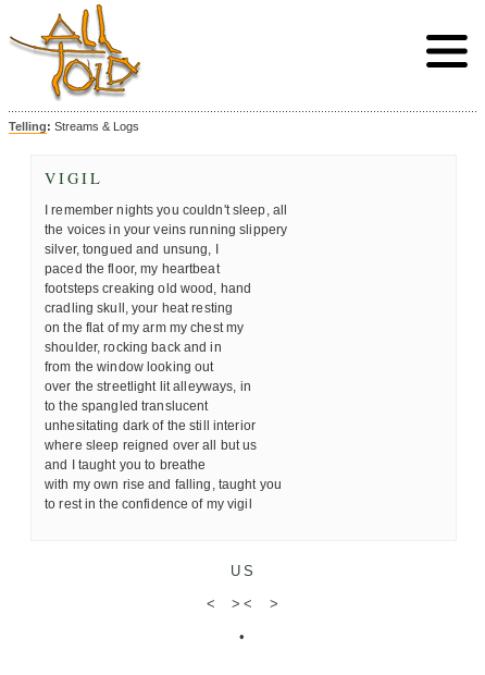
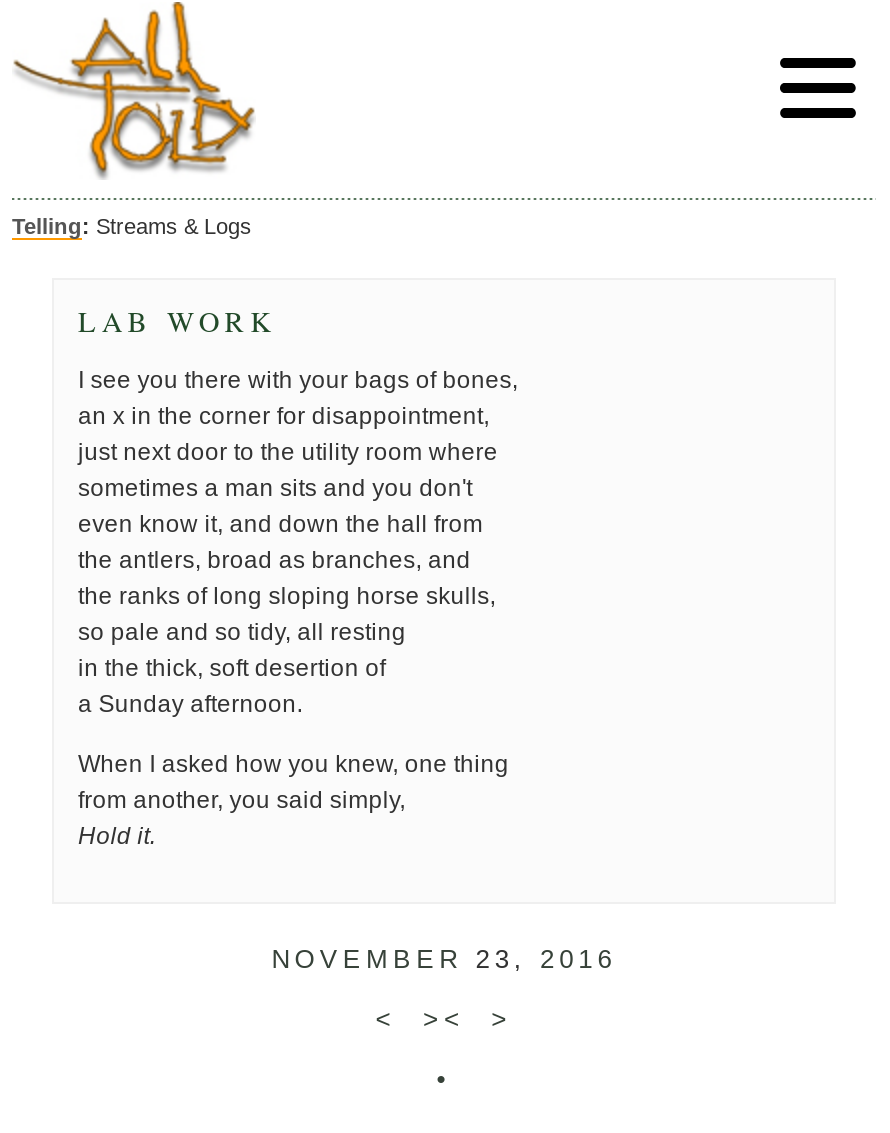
[45,168,287,511] VIGIL | I remember nights you couldn't sleep, all | the voices in your veins running slippery | silver, tongued and unsung, I | paced the floor, my heartbeat | footsteps creaking old wood, hand | cradling skull, your heat resting | on the flat of my arm my chest my | shoulder, rocking back and in | from the window looking out | over the streetlight lit alleyways, in | to the spangled translucent | unhesitating dark of the still interior | where sleep reigned over all but us | and I taught you to breathe | with my own rise and falling, taught you | to rest in the confidence of my vigil -> [78,303,518,849] LAB WORK | I see you there with your bags of bones, | an x in the corner for disappointment, | just next door to the utility room where | sometimes a man sits and you don't | even know it, and down the hall from | the antlers, broad as branches, and | the ranks of long sloping horse skulls, | so pale and so tidy, all resting | in the thick, soft desertion of | a Sunday afternoon. | When I asked how you knew, one thing | from another, you said simply, | Hold it.
[231,562,256,579] US -> [271,943,617,973] NOVEMBER 23, 2016

